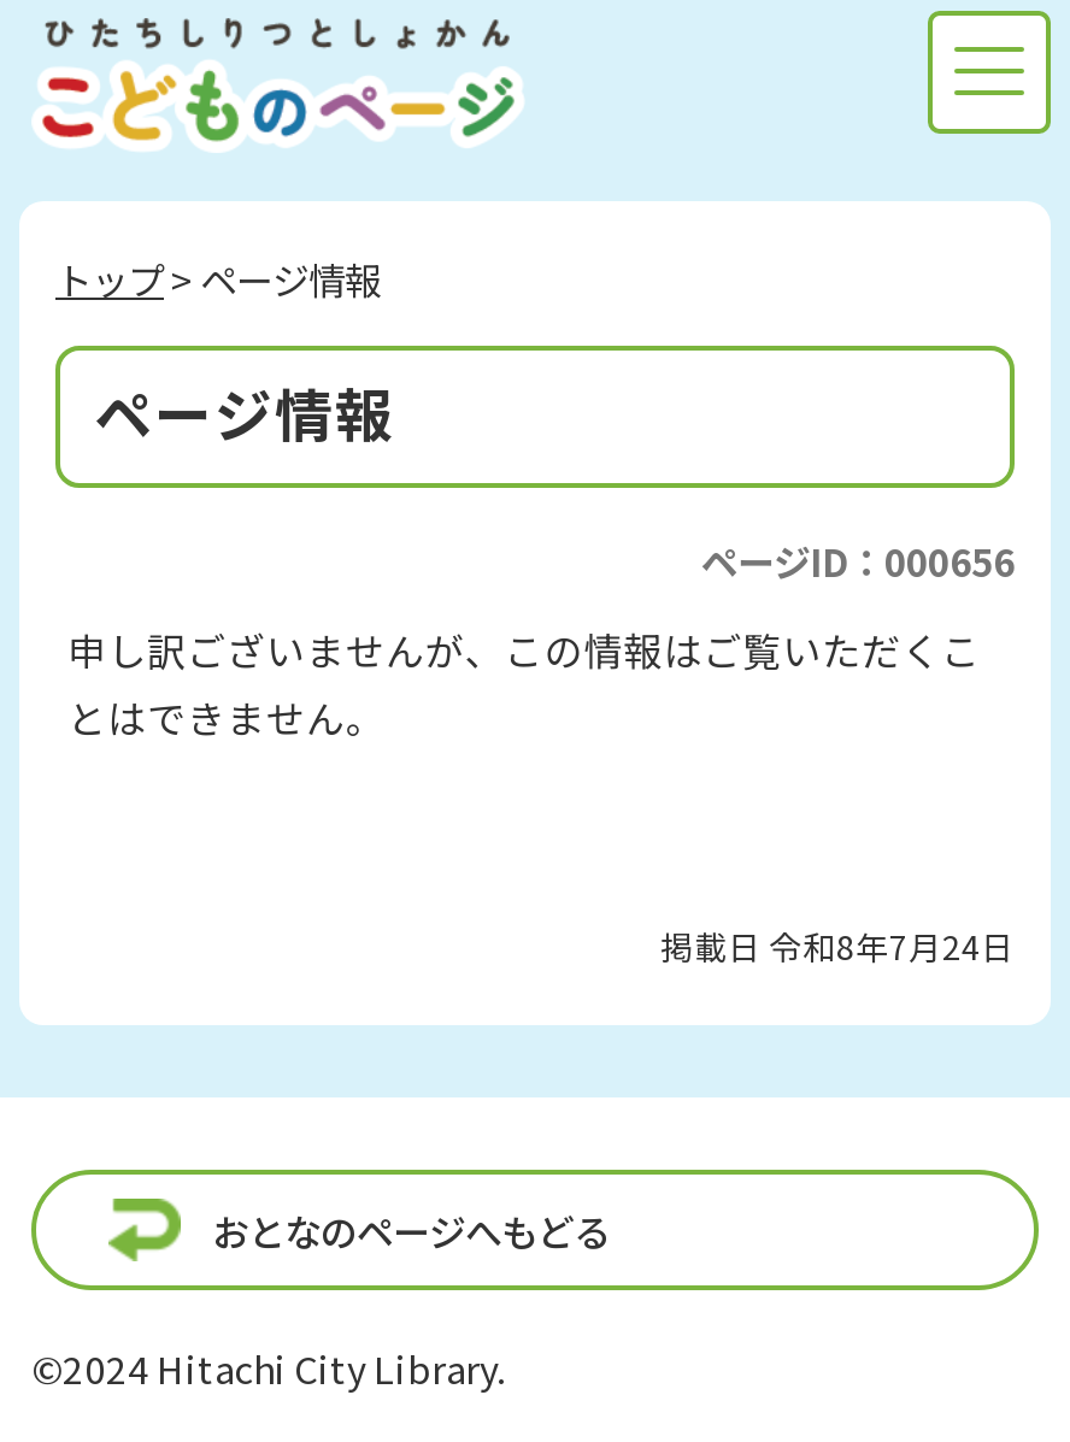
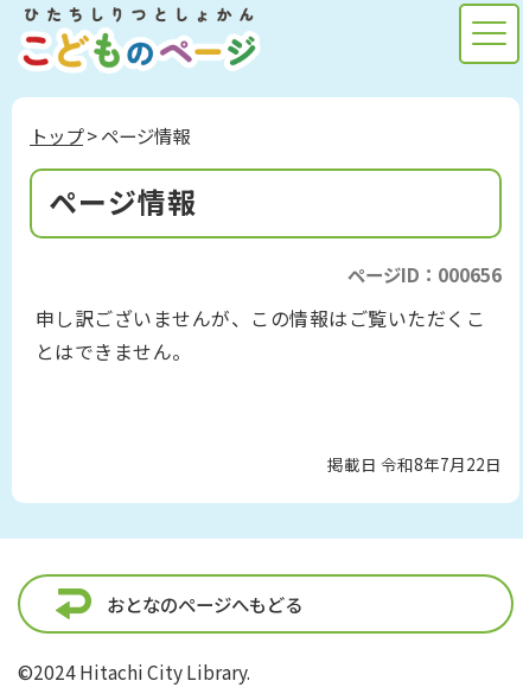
[660,922,1015,970] 掲載日 令和8年7月24日 -> [327,452,502,476] 掲載日 令和8年7月22日

